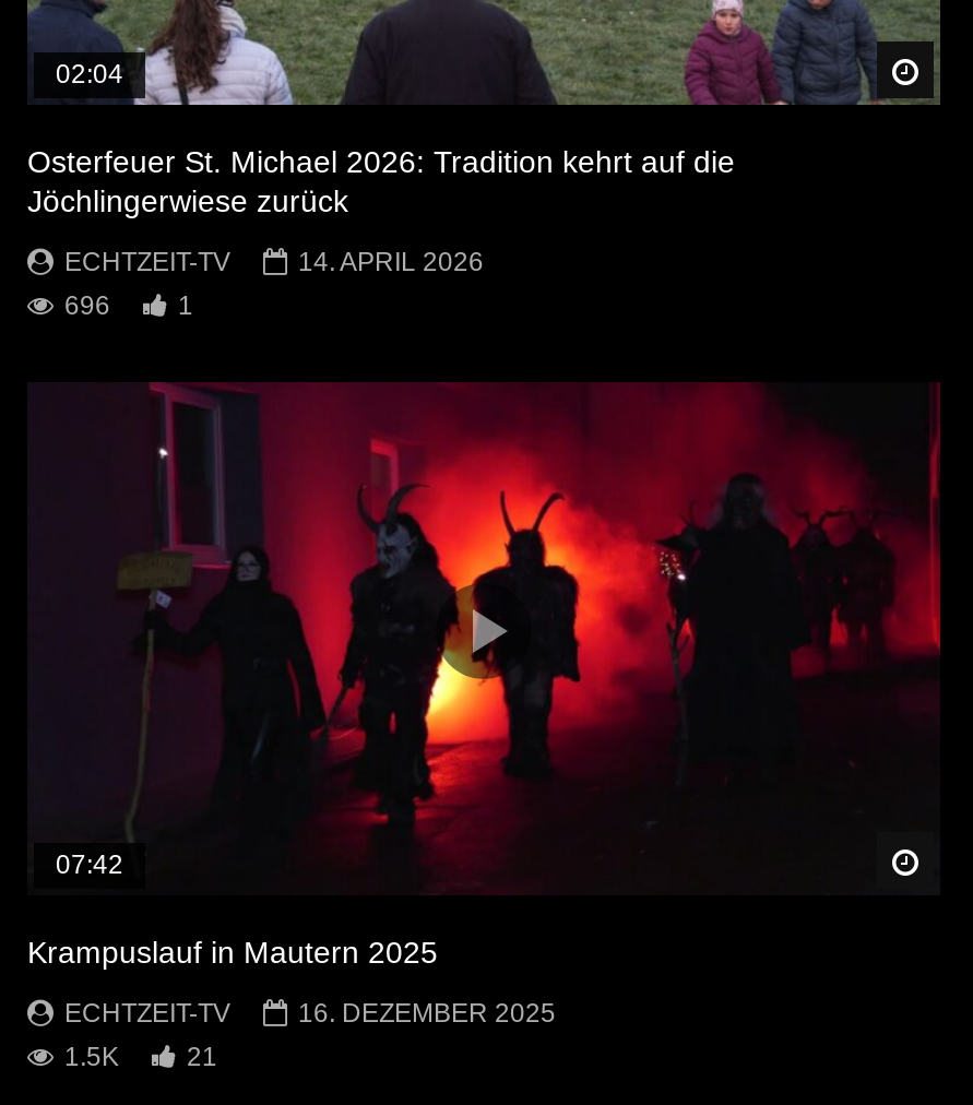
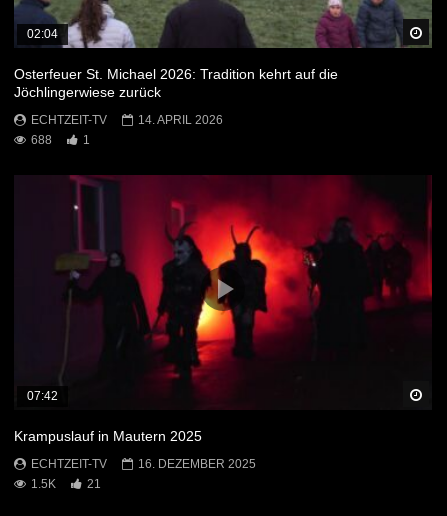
[64,290,110,321] 696 -> [31,133,52,147] 688

